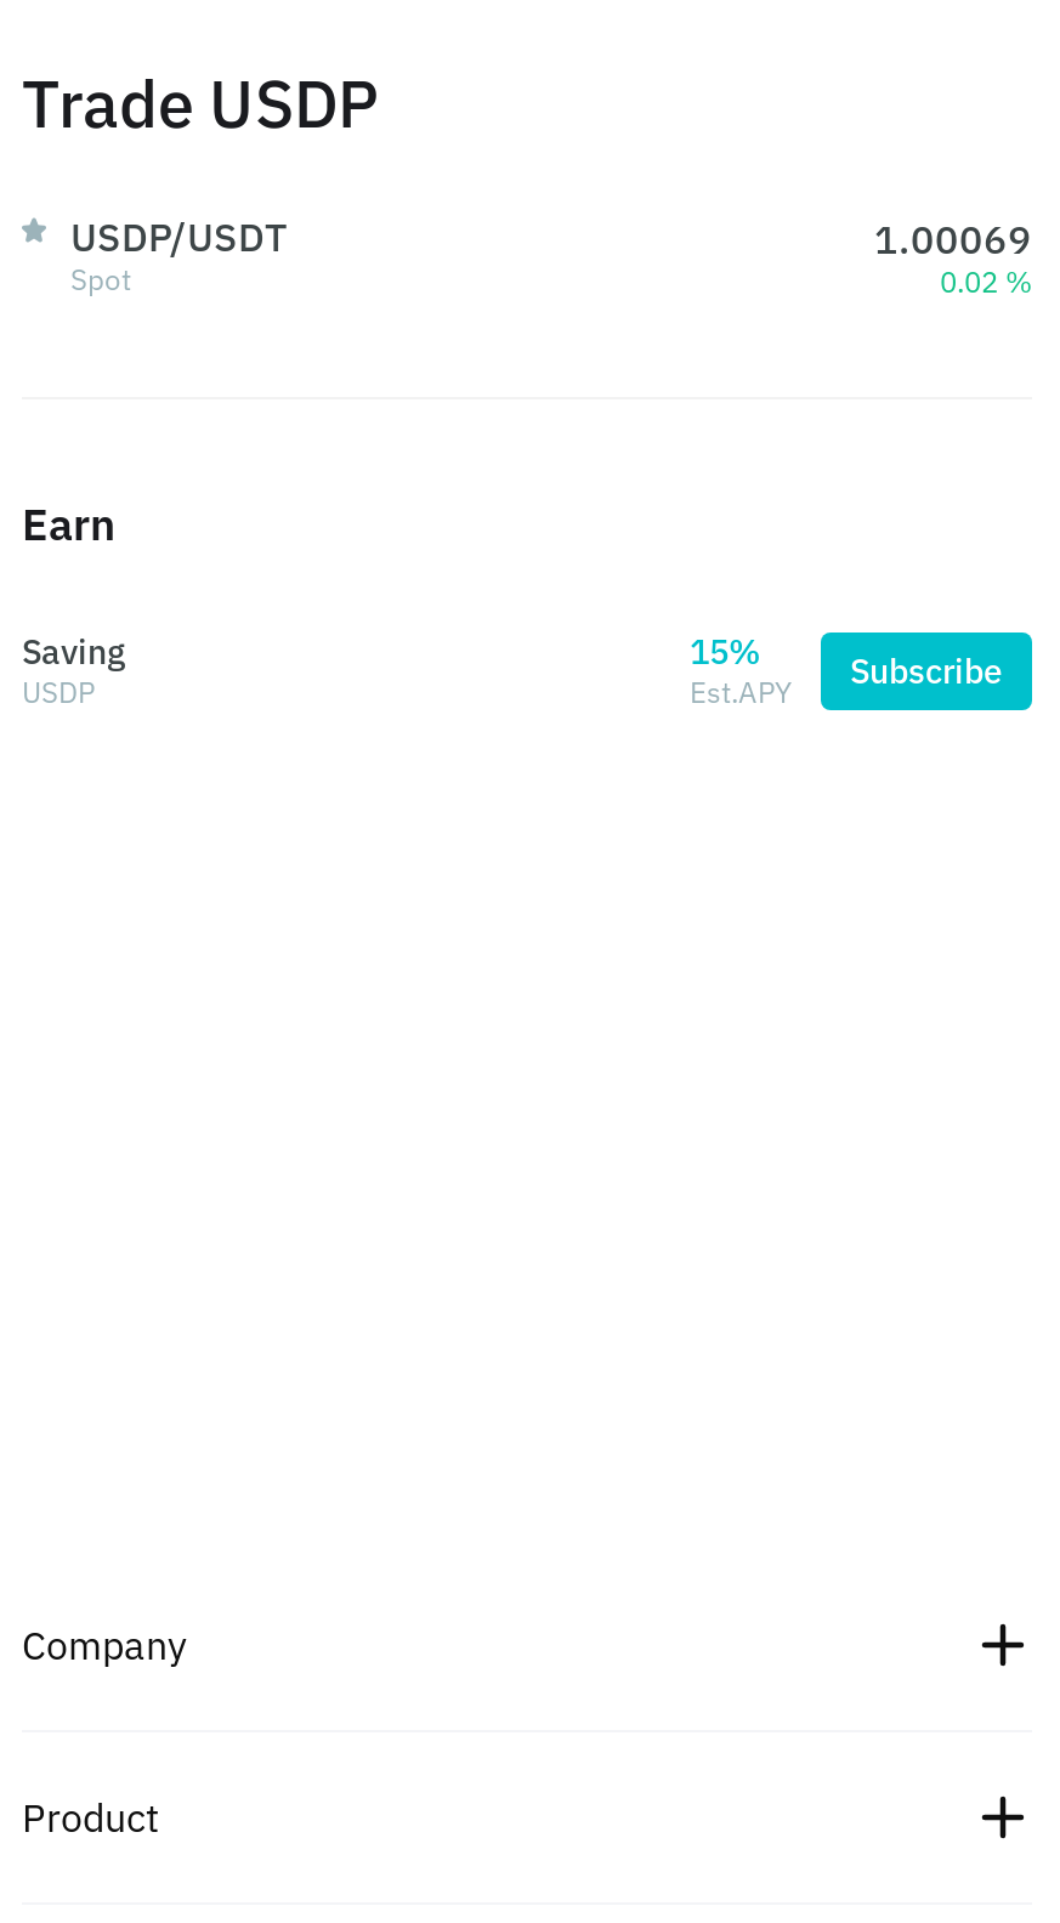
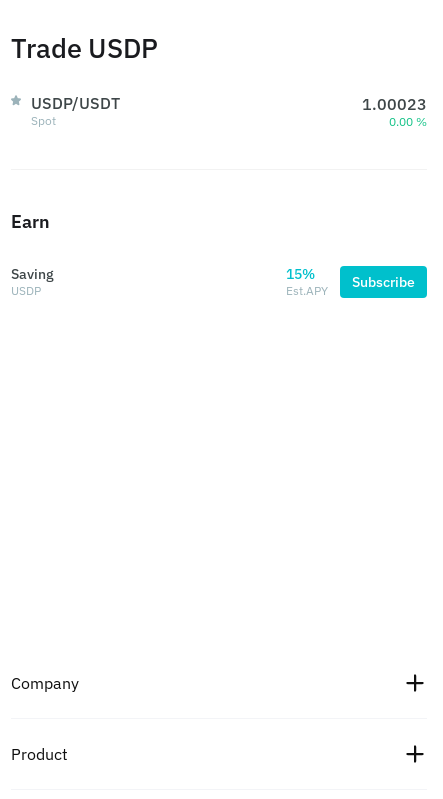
[874,215,1032,263] 1.00069 -> [362,94,427,114] 1.00023
[940,263,1032,300] 0.02 % -> [389,114,427,129] 0.00 %

